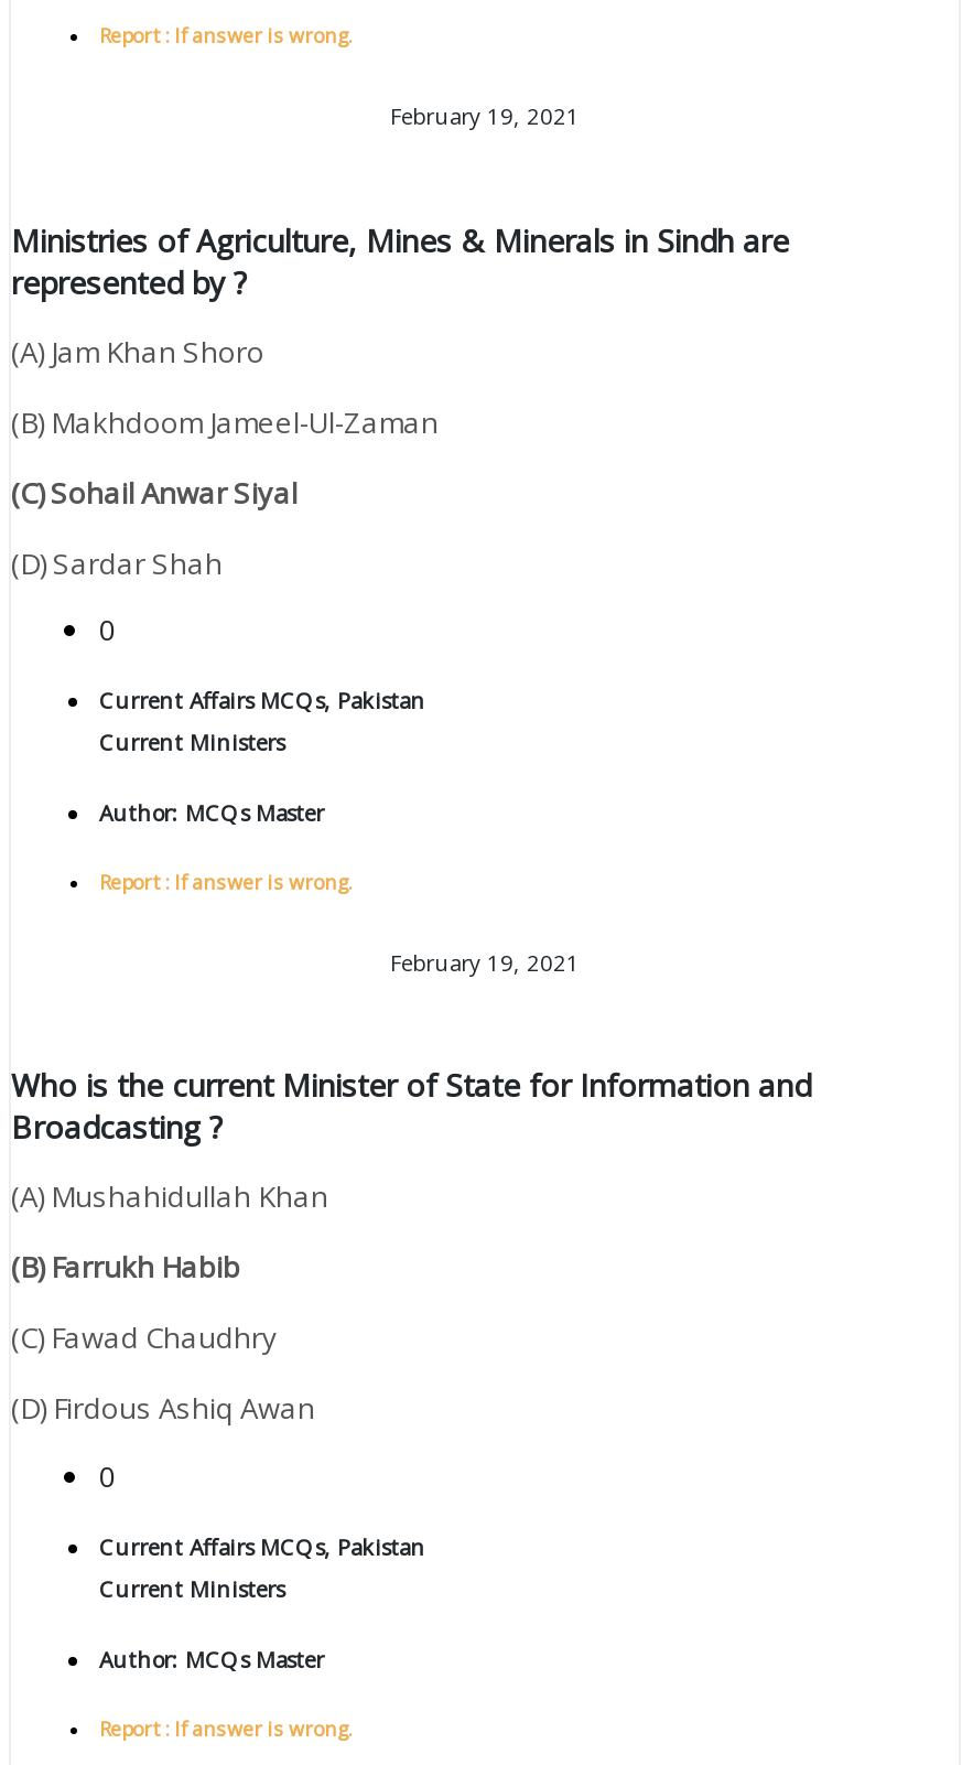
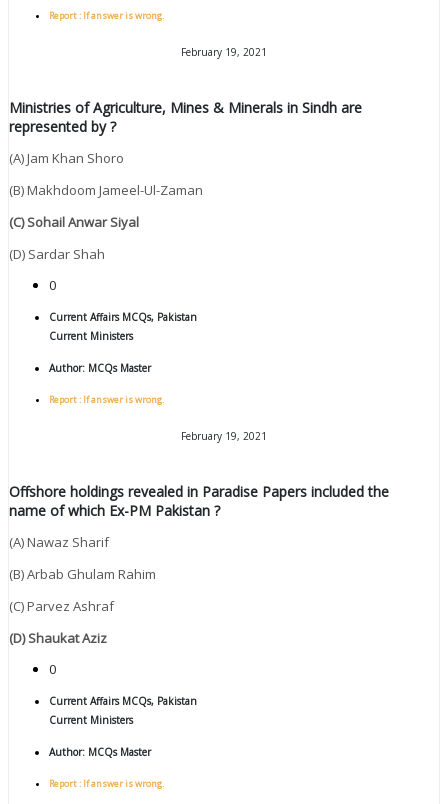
[11,1064,811,1148] Who is the current Minister of State for Information and | Broadcasting ? -> [9,482,389,520] Offshore holdings revealed in Paradise Papers included the | name of which Ex-PM Pakistan ?
[11,1177,328,1216] (A) Mushahidullah Khan -> [9,533,109,551] (A) Nawaz Sharif
[11,1247,240,1287] (B) Farrukh Habib -> [9,565,156,583] (B) Arbab Ghulam Rahim
[11,1318,278,1358] (C) Fawad Chaudhry -> [9,597,114,615] (C) Parvez Ashraf
[11,1388,315,1428] (D) Firdous Ashiq Awan -> [9,629,107,647] (D) Shaukat Aziz

